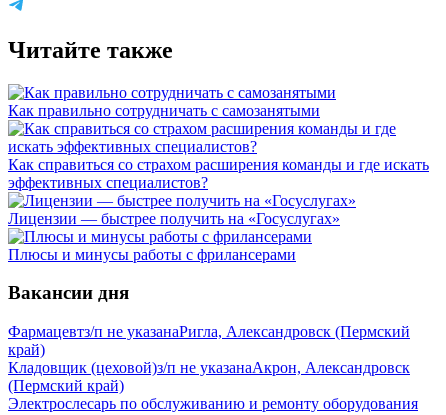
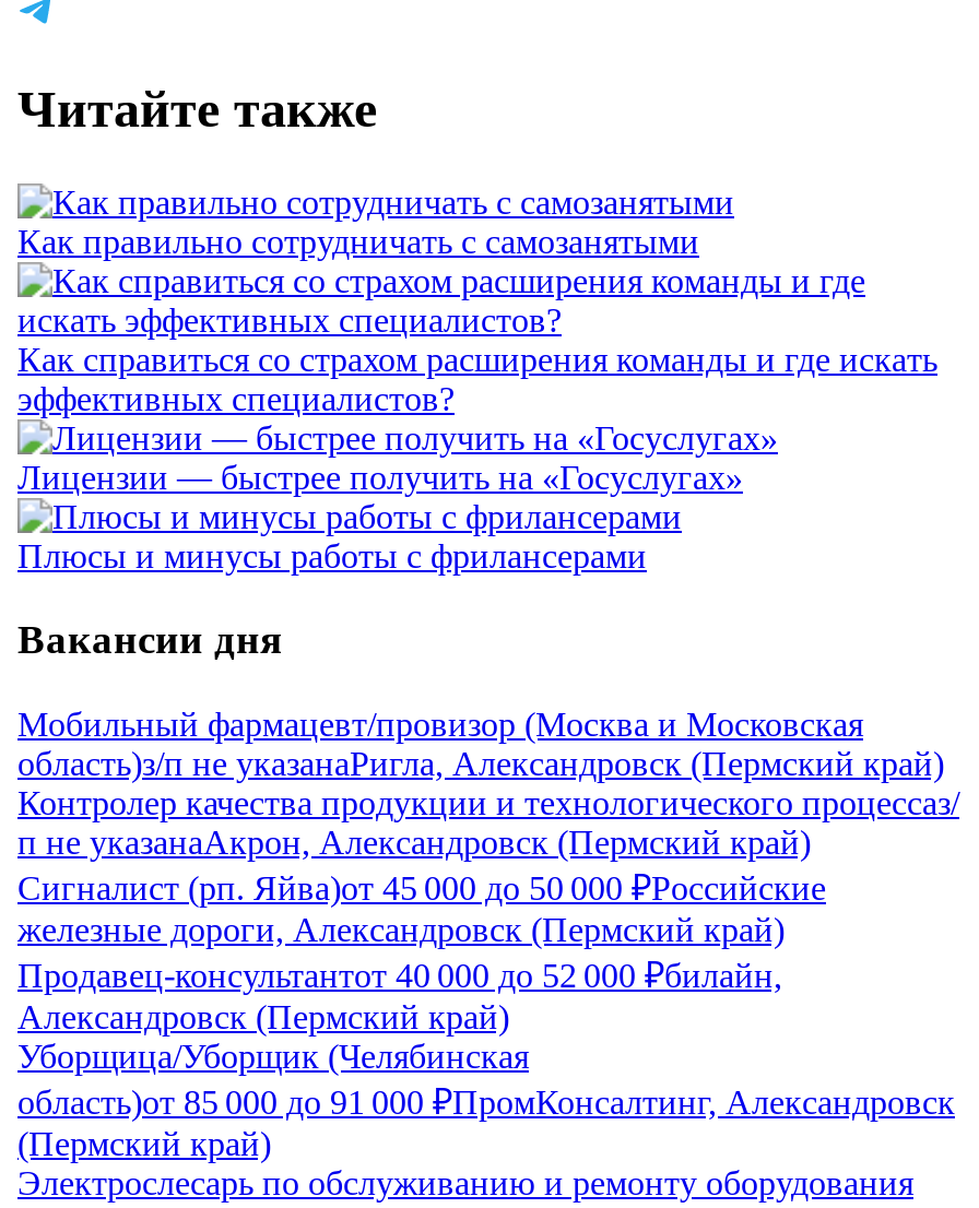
[8,323,410,376] Фармацевтз/п не указанаРигла, Александровск (Пермский | край) | Кладовщик (цеховой)з/п не указанаАкрон, Александровск -> [17,706,959,1121] Мобильный фармацевт/провизор (Москва и Московская | область)з/п не указанаРигла, Александровск (Пермский край) | Контролер качества продукции и технологического процессаз/ | п не указанаАкрон, Александровск (Пермский край) | Сигналист (рп. Яйва)от 45 000 до 50 000 ₽Российские | железные дороги, Александровск (Пермский край) | Продавец-консультантот 40 000 до 52 000 ₽билайн, | Александровск (Пермский край) | Уборщица/Уборщик (Челябинская | область)от 85 000 до 91 000 ₽ПромКонсалтинг, Александровск

